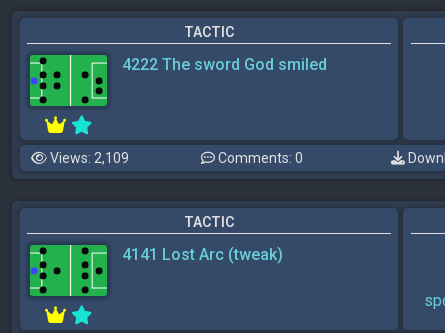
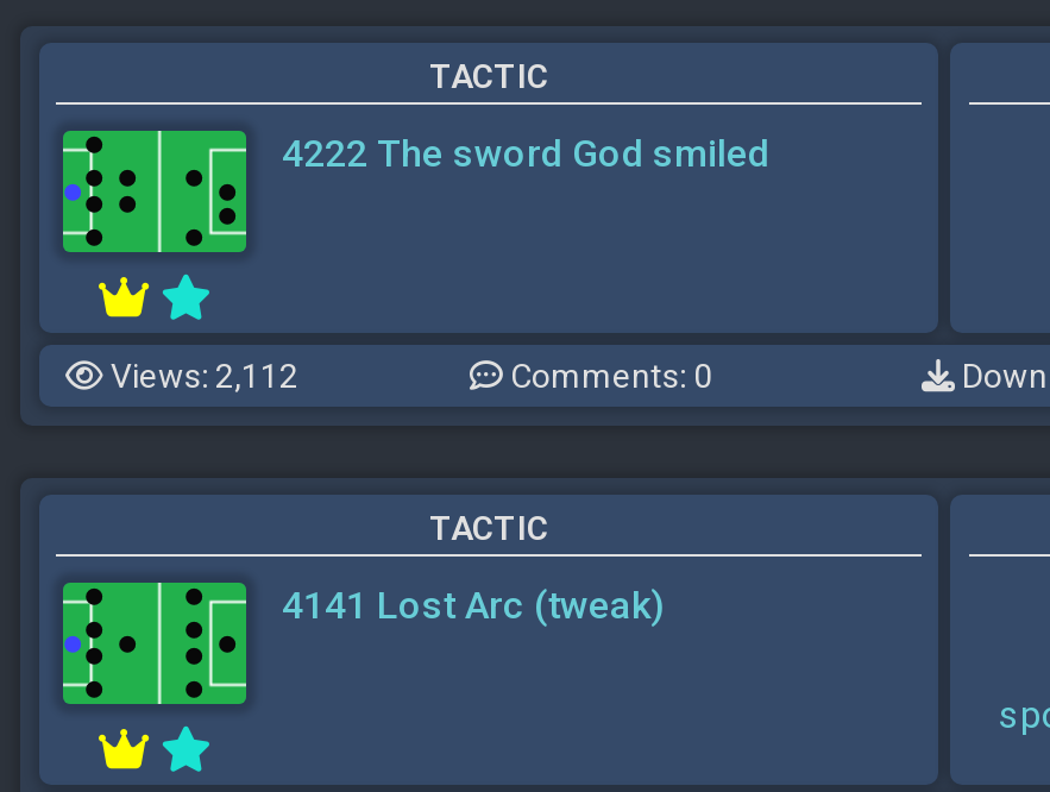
[47,150,129,166] Views: 2,109 -> [103,357,298,395] Views: 2,112

